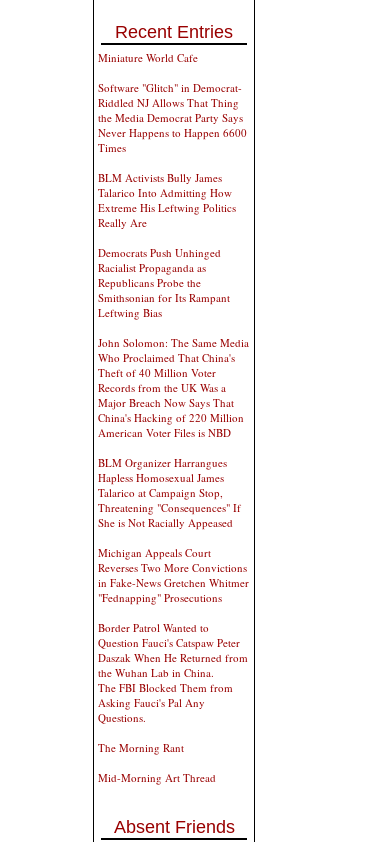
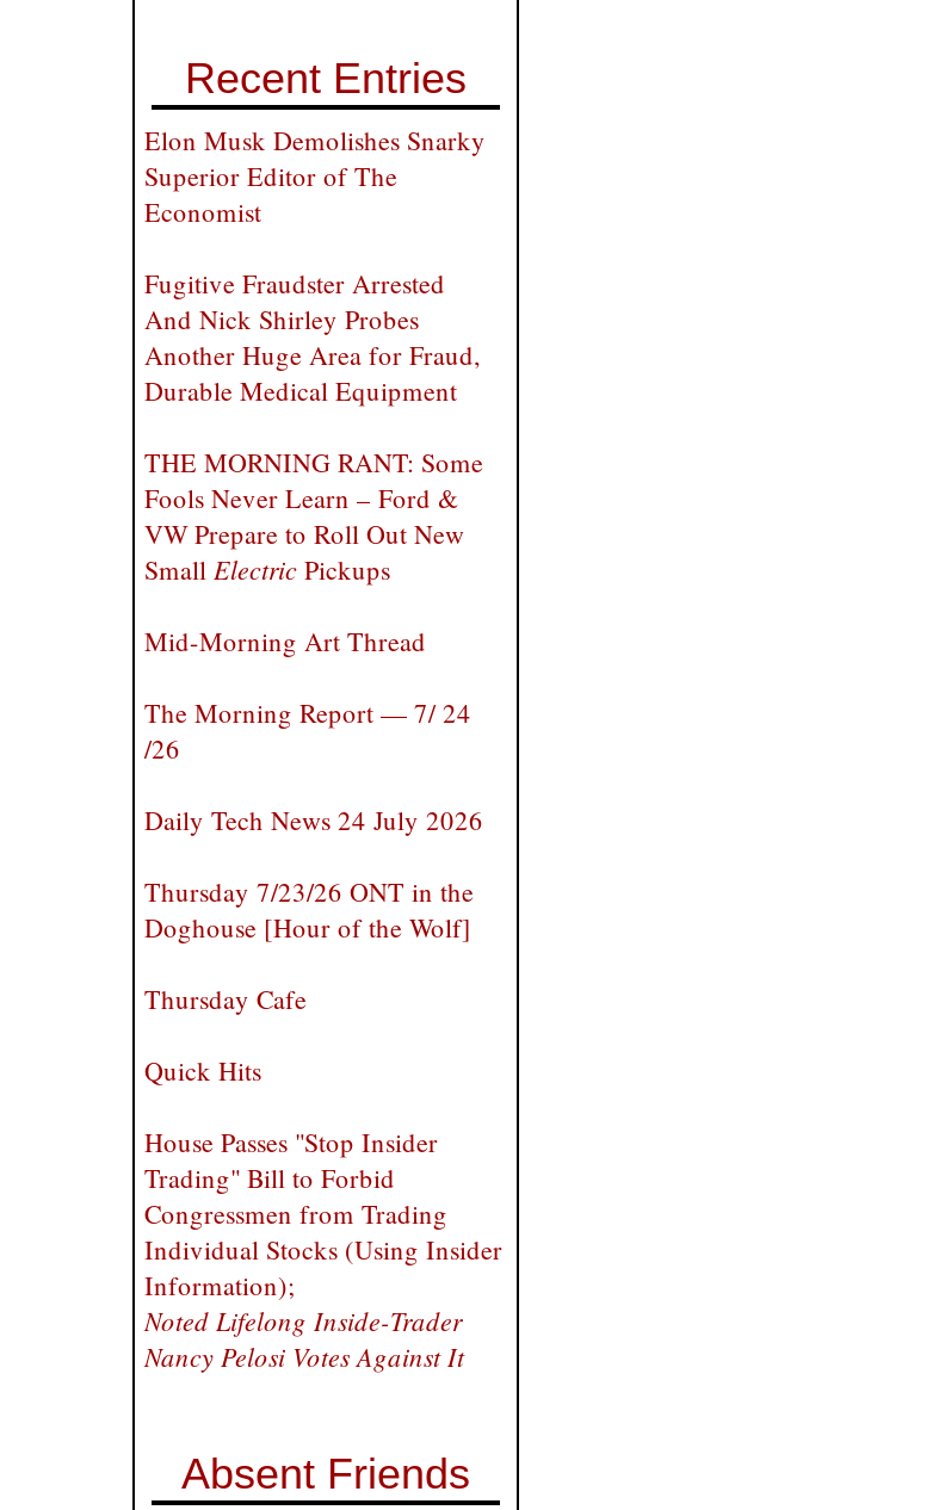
[98,50,249,755] Miniature World Cafe | Software "Glitch" in Democrat- | Riddled NJ Allows That Thing | the Media Democrat Party Says | Never Happens to Happen 6600 | Times | BLM Activists Bully James | Talarico Into Admitting How | Extreme His Leftwing Politics | Really Are | Democrats Push Unhinged | Racialist Propaganda as | Republicans Probe the | Smithsonian for Its Rampant | Leftwing Bias | John Solomon: The Same Media | Who Proclaimed That China's | Theft of 40 Million Voter | Records from the UK Was a | Major Breach Now Says That | China's Hacking of 220 Million | American Voter Files is NBD | BLM Organizer Harrangues | Hapless Homosexual James | Talarico at Campaign Stop, | Threatening "Consequences" If | She is Not Racially Appeased | Michigan Appeals Court | Reverses Two More Convictions | in Fake-News Gretchen Whitmer | "Fednapping" Prosecutions | Border Patrol Wanted to | Question Fauci's Catspaw Peter | Daszak When He Returned from | the Wuhan Lab in China. | The FBI Blocked Them from | Asking Fauci's Pal Any | Questions. | The Morning Rant -> [144,122,486,587] Elon Musk Demolishes Snarky | Superior Editor of The | Economist | Fugitive Fraudster Arrested | And Nick Shirley Probes | Another Huge Area for Fraud, | Durable Medical Equipment | THE MORNING RANT: Some | Fools Never Learn – Ford & | VW Prepare to Roll Out New | Small Electric Pickups
moved [98,770,216,785] -> [144,623,426,658]: Mid-Morning Art Thread
none -> [144,694,502,1374] The Morning Report — 7/ 24 | /26 | Daily Tech News 24 July 2026 | Thursday 7/23/26 ONT in the | Doghouse [Hour of the Wolf] | Thursday Cafe | Quick Hits | House Passes "Stop Insider | Trading" Bill to Forbid | Congressmen from Trading | Individual Stocks (Using Insider | Information); | Noted Lifelong Inside-Trader | Nancy Pelosi Votes Against It

